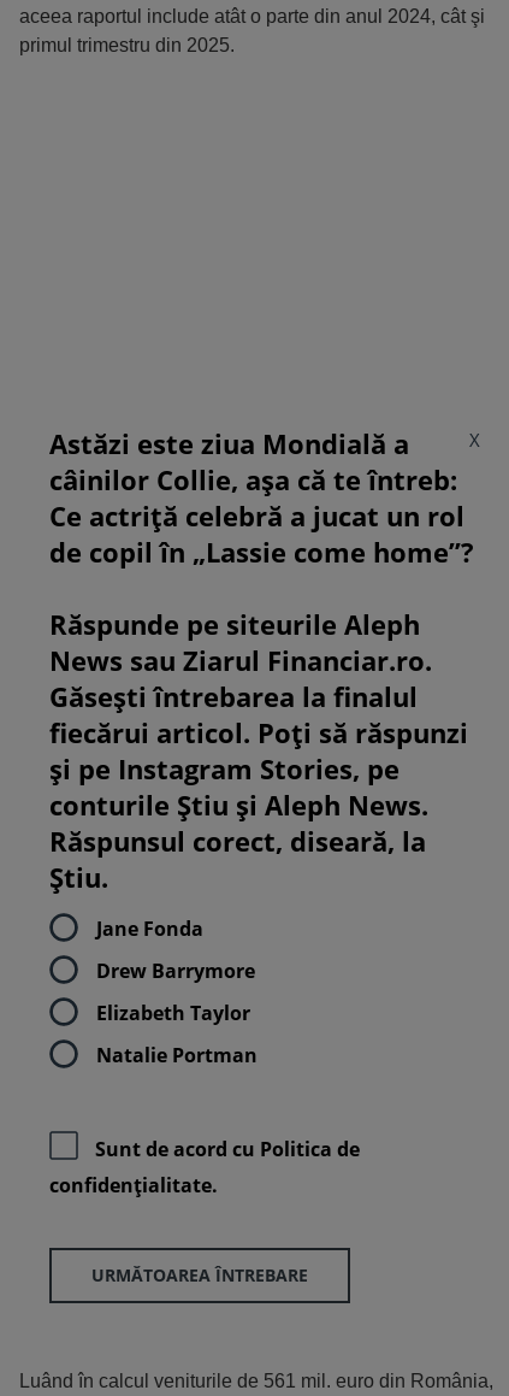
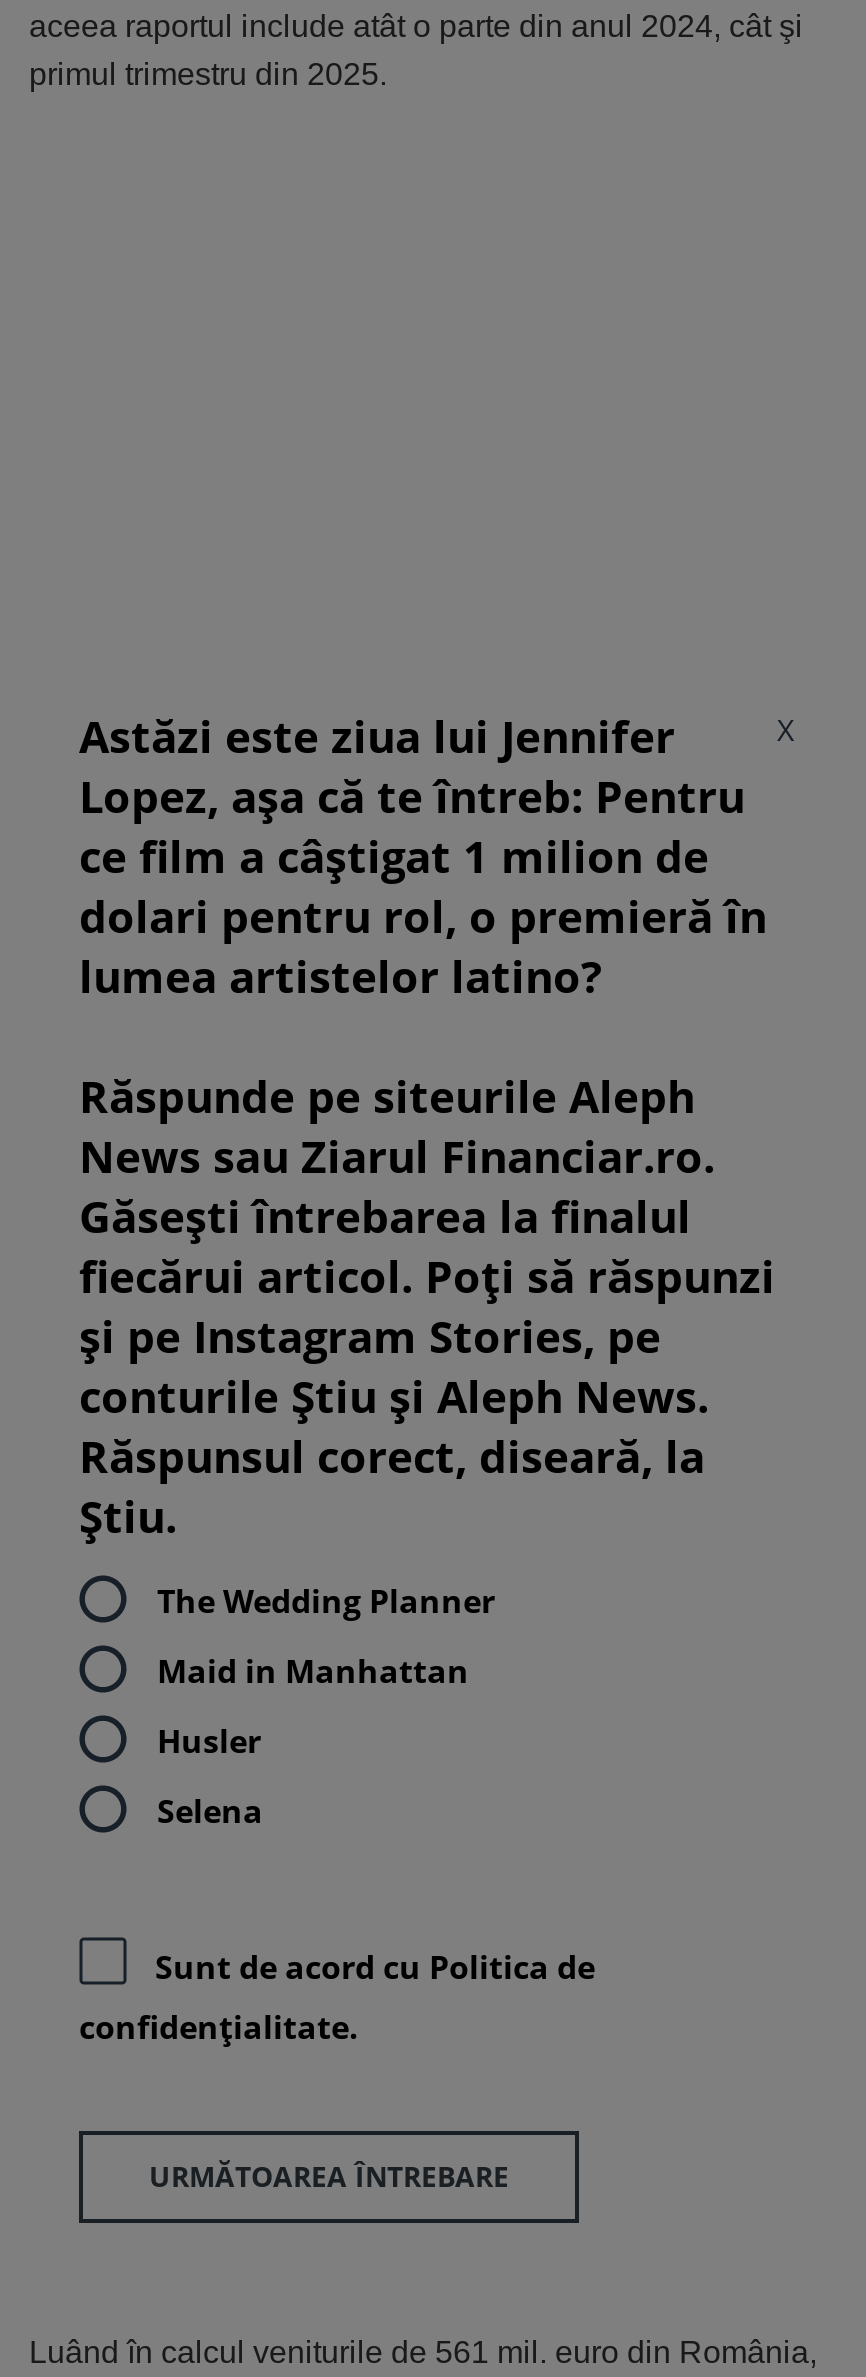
[49,426,474,570] Astăzi este ziua Mondială a | câinilor Collie, așa că te întreb: | Ce actriță celebră a jucat un rol | de copil în „Lassie come home”? -> [79,706,767,1006] Astăzi este ziua lui Jennifer | Lopez, așa că te întreb: Pentru | ce film a câștigat 1 milion de | dolari pentru rol, o premieră în | lumea artistelor latino?
[96,915,203,942] Jane Fonda -> [157,1579,495,1623] The Wedding Planner
[96,957,255,984] Drew Barrymore -> [157,1649,469,1693] Maid in Manhattan
[96,999,250,1026] Elizabeth Taylor -> [157,1719,261,1763] Husler
[96,1042,258,1068] Natalie Portman -> [157,1789,263,1833] Selena

